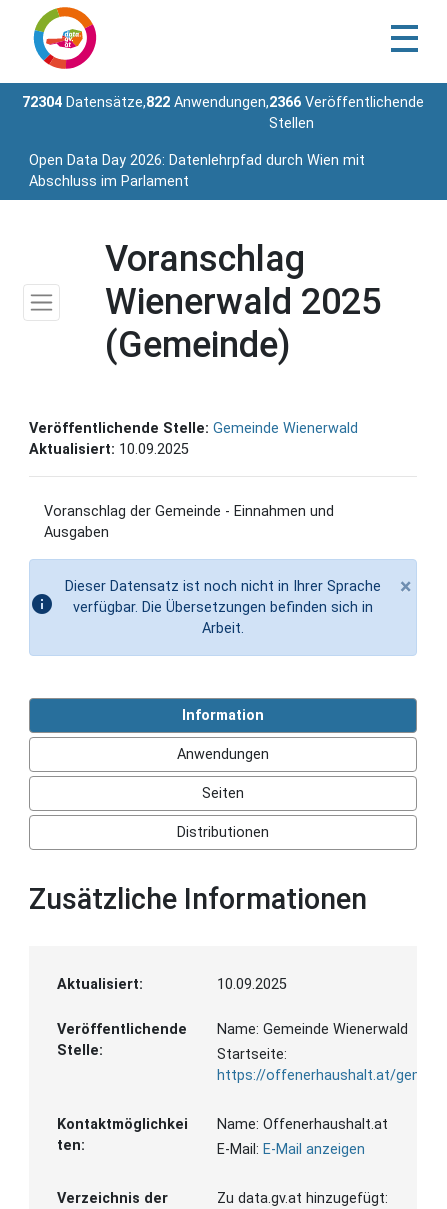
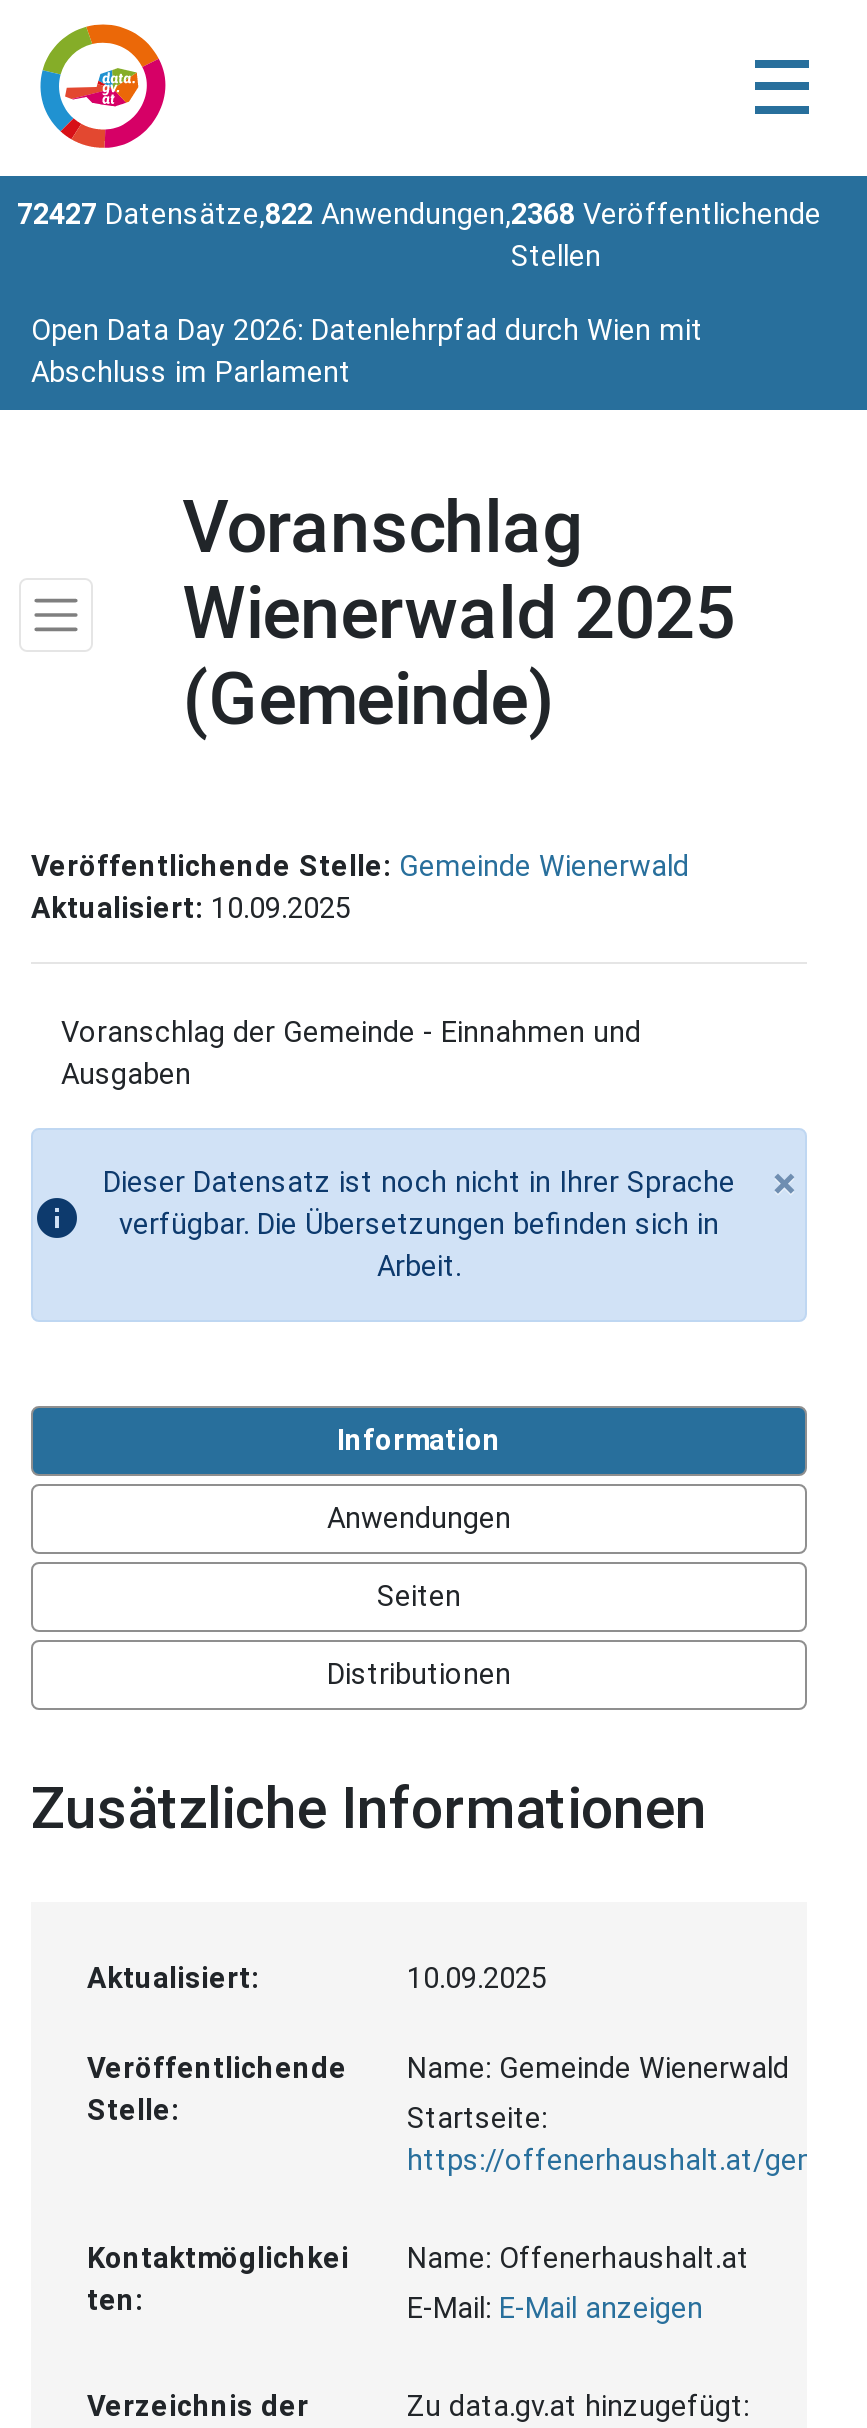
[22,94,424,111] 72304 Datensätze,822 Anwendungen,2366 Veröffentlichende -> [17,197,821,231] 72427 Datensätze,822 Anwendungen,2368 Veröffentlichende

